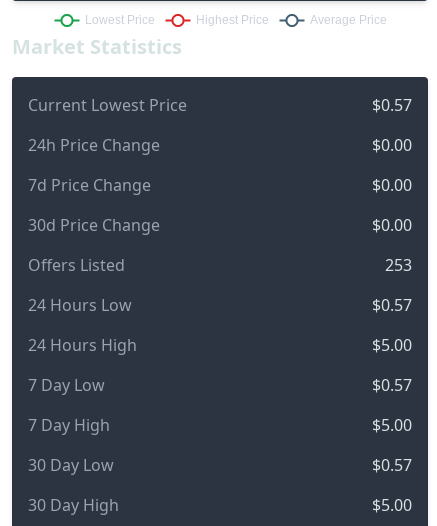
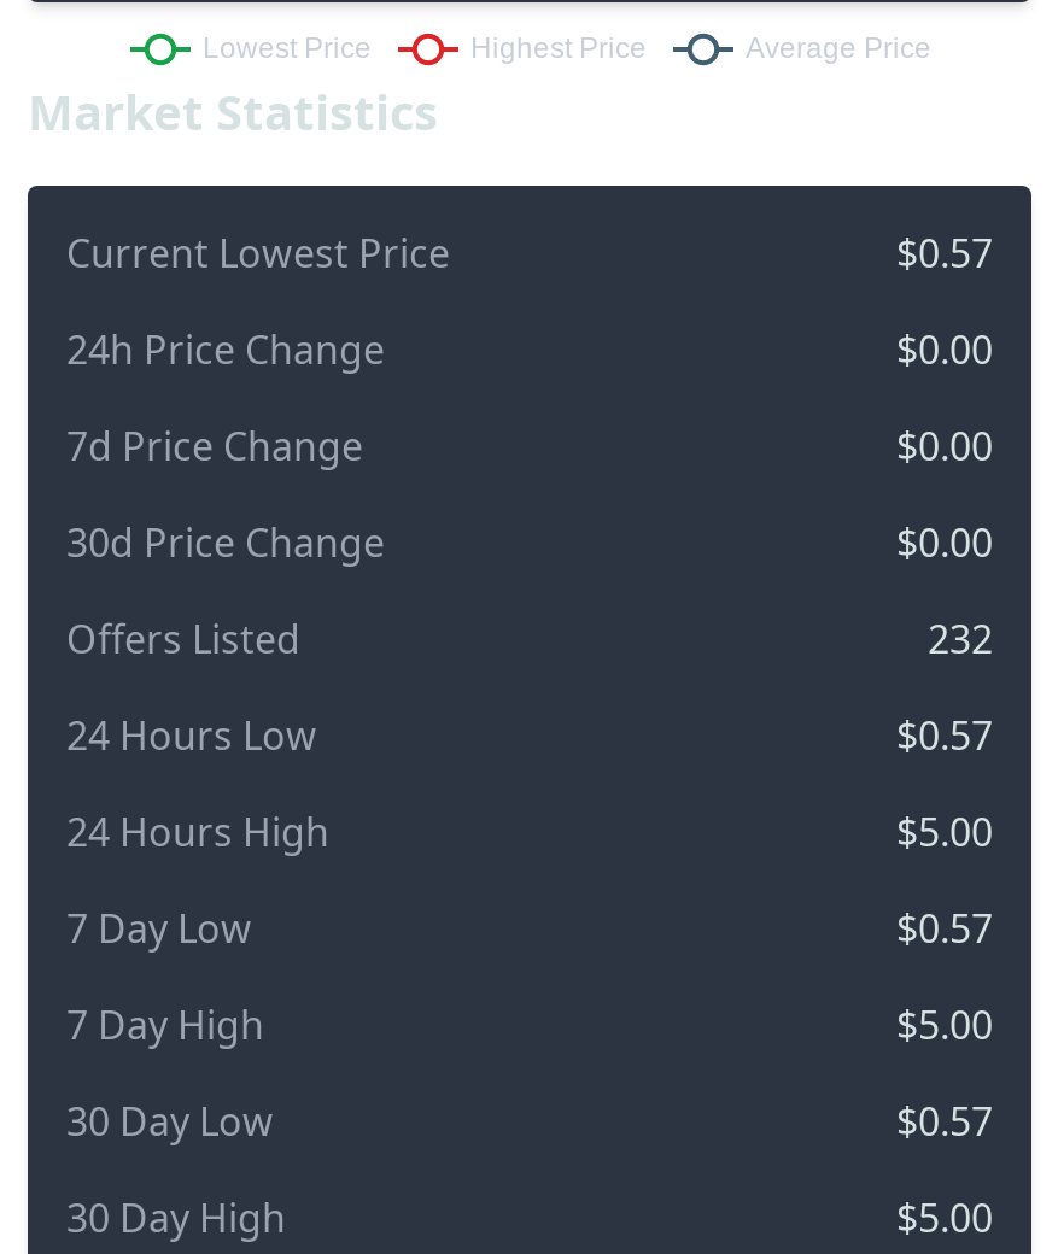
[385,253,412,275] 253 -> [928,611,993,664] 232

